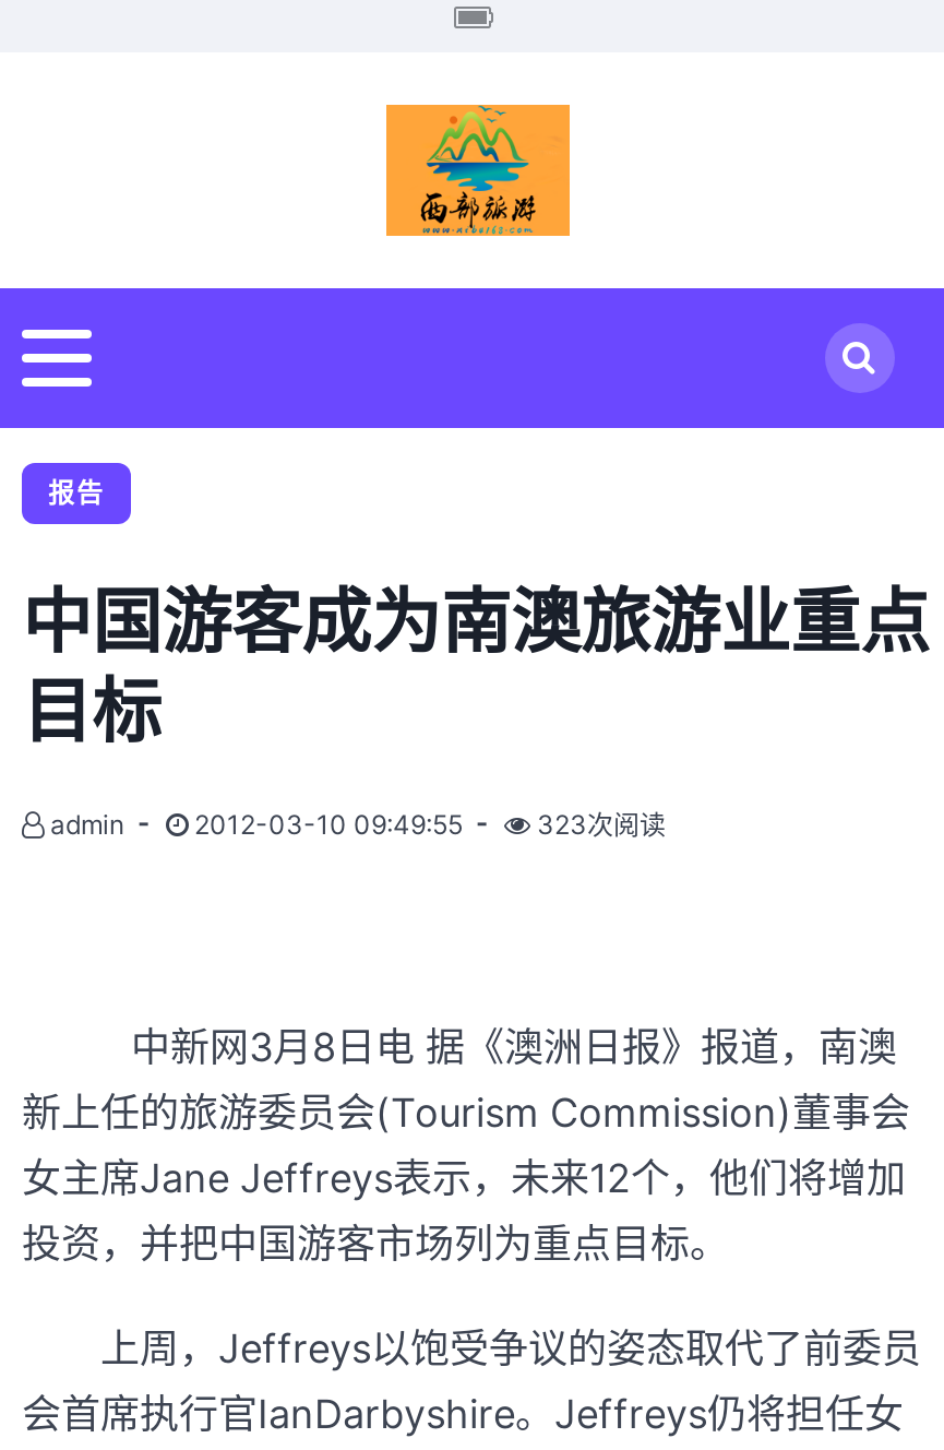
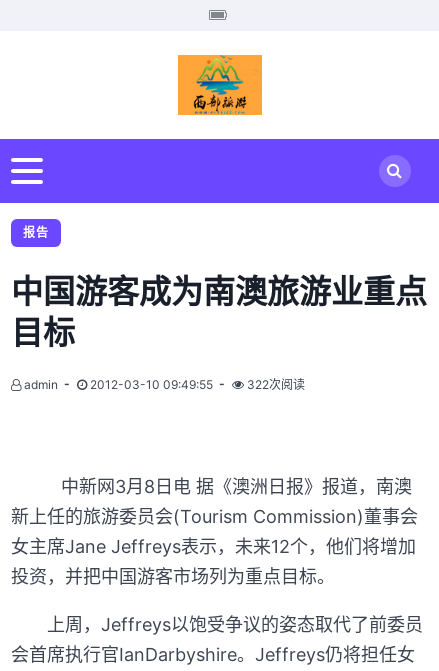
[537,808,666,841] 323次阅读 -> [247,377,305,392] 322次阅读

